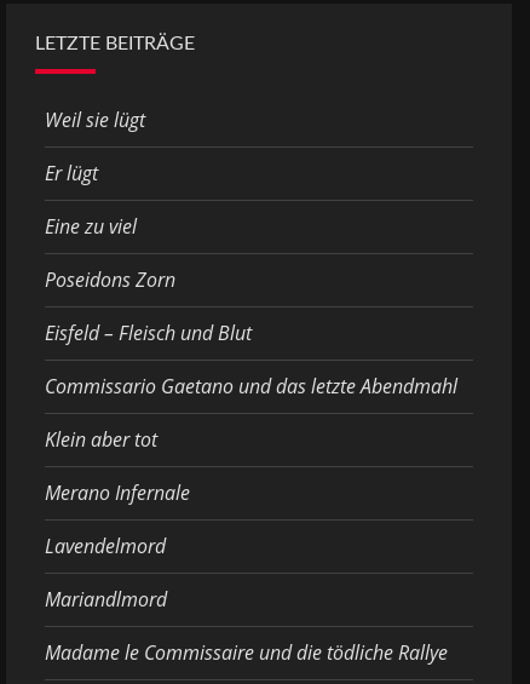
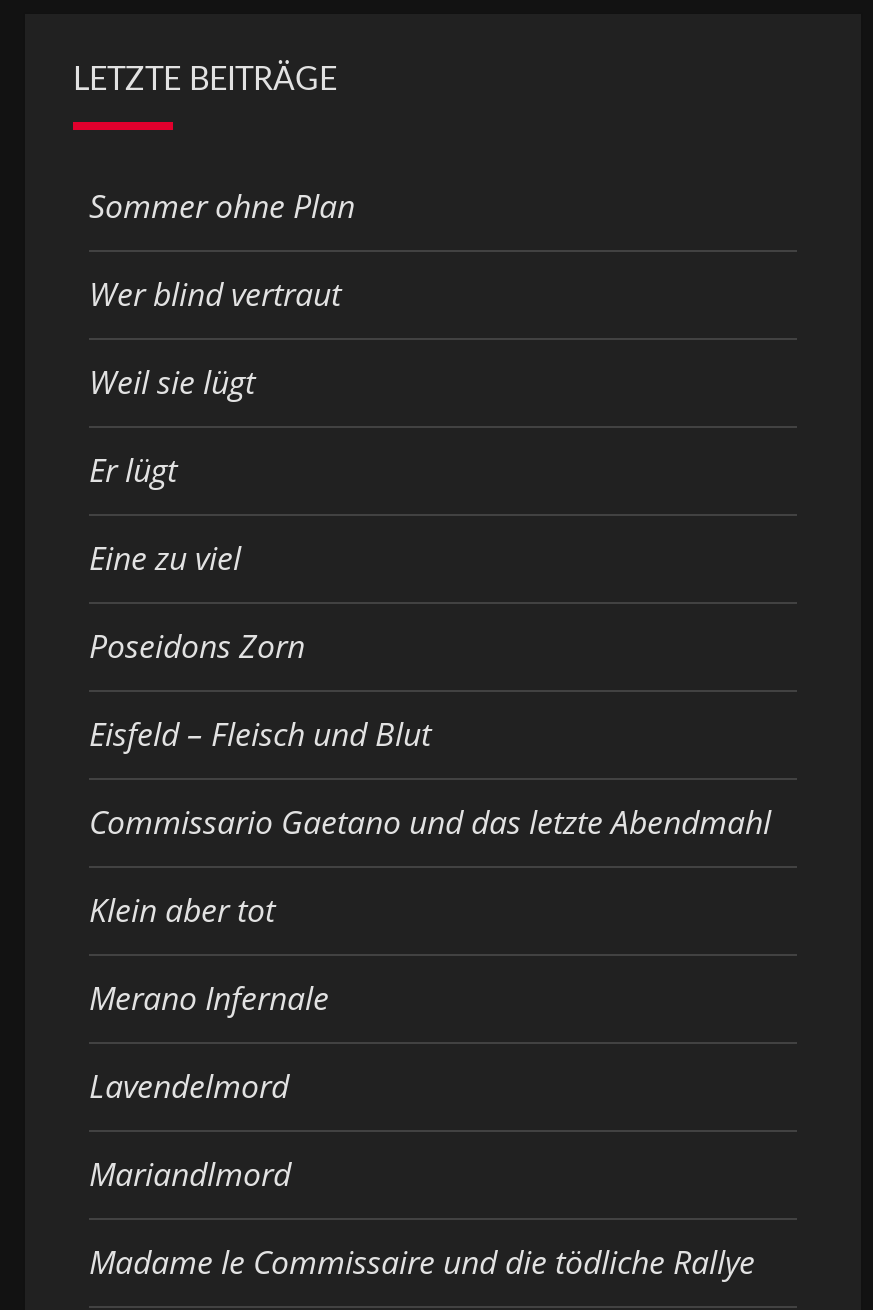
none -> [89,184,355,316] Sommer ohne Plan | Wer blind vertraut

